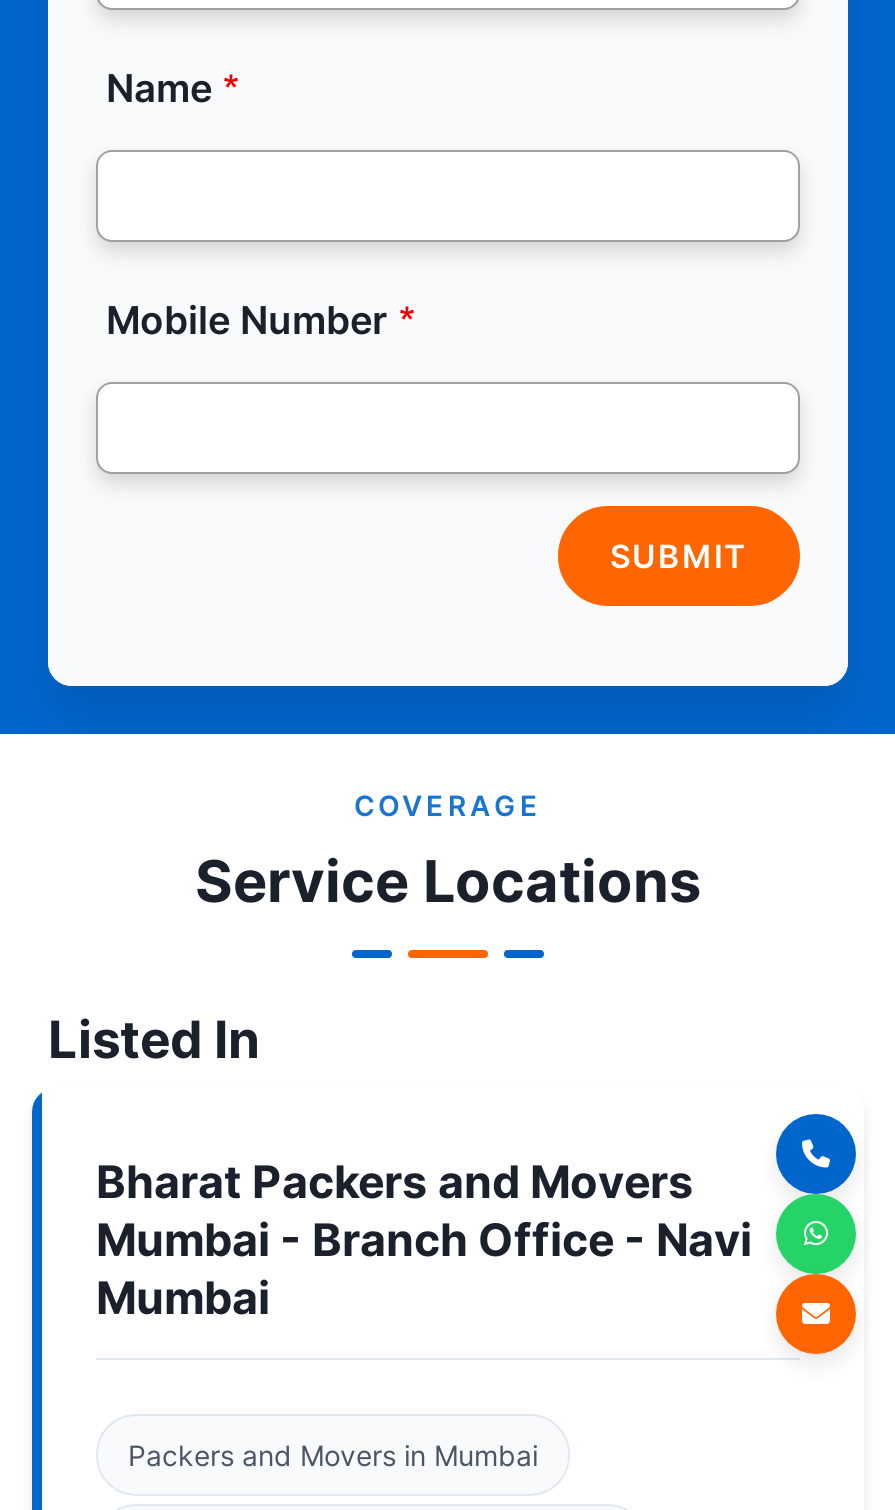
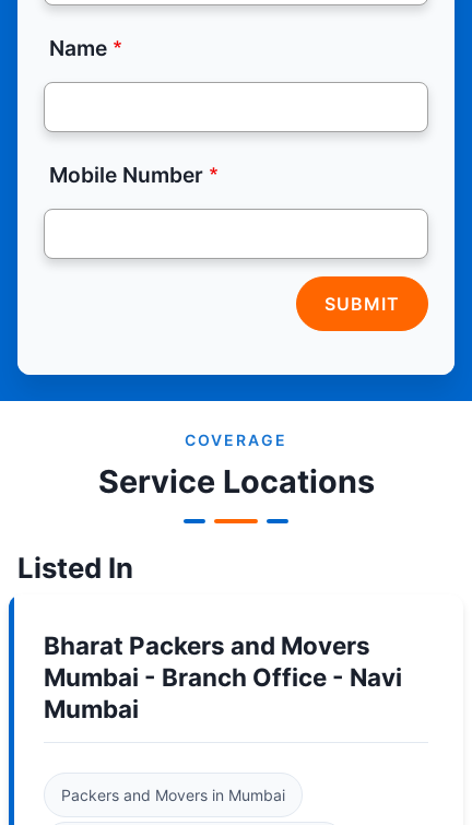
[774,1112,858,1356] [image] -> none

